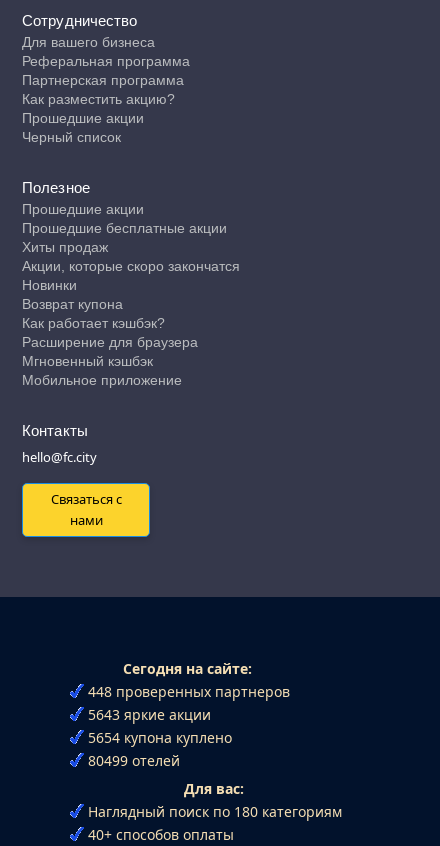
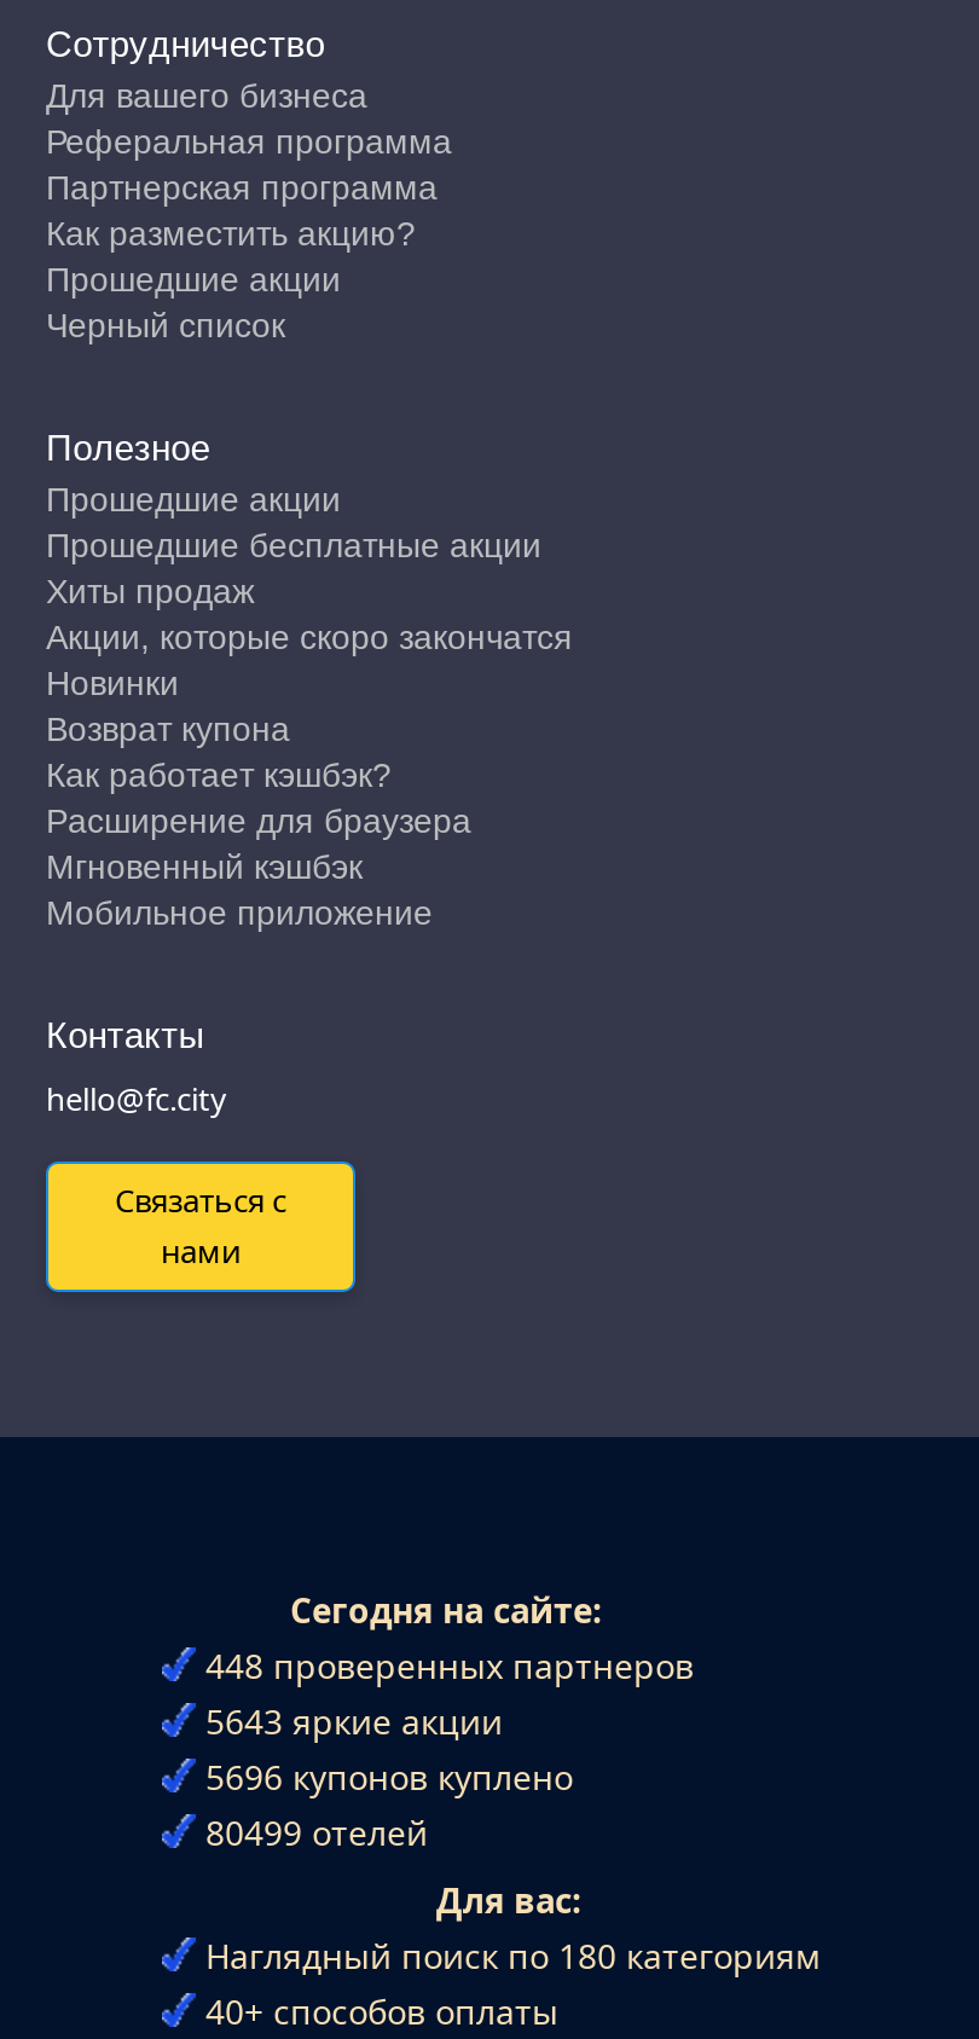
[88,728,232,747] 5654 купона куплено -> [205,1753,573,1799] 5696 купонов куплено

